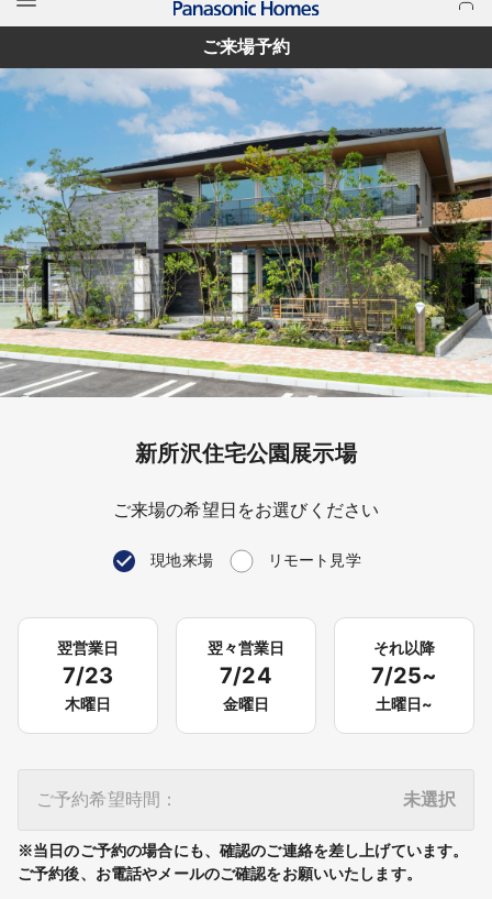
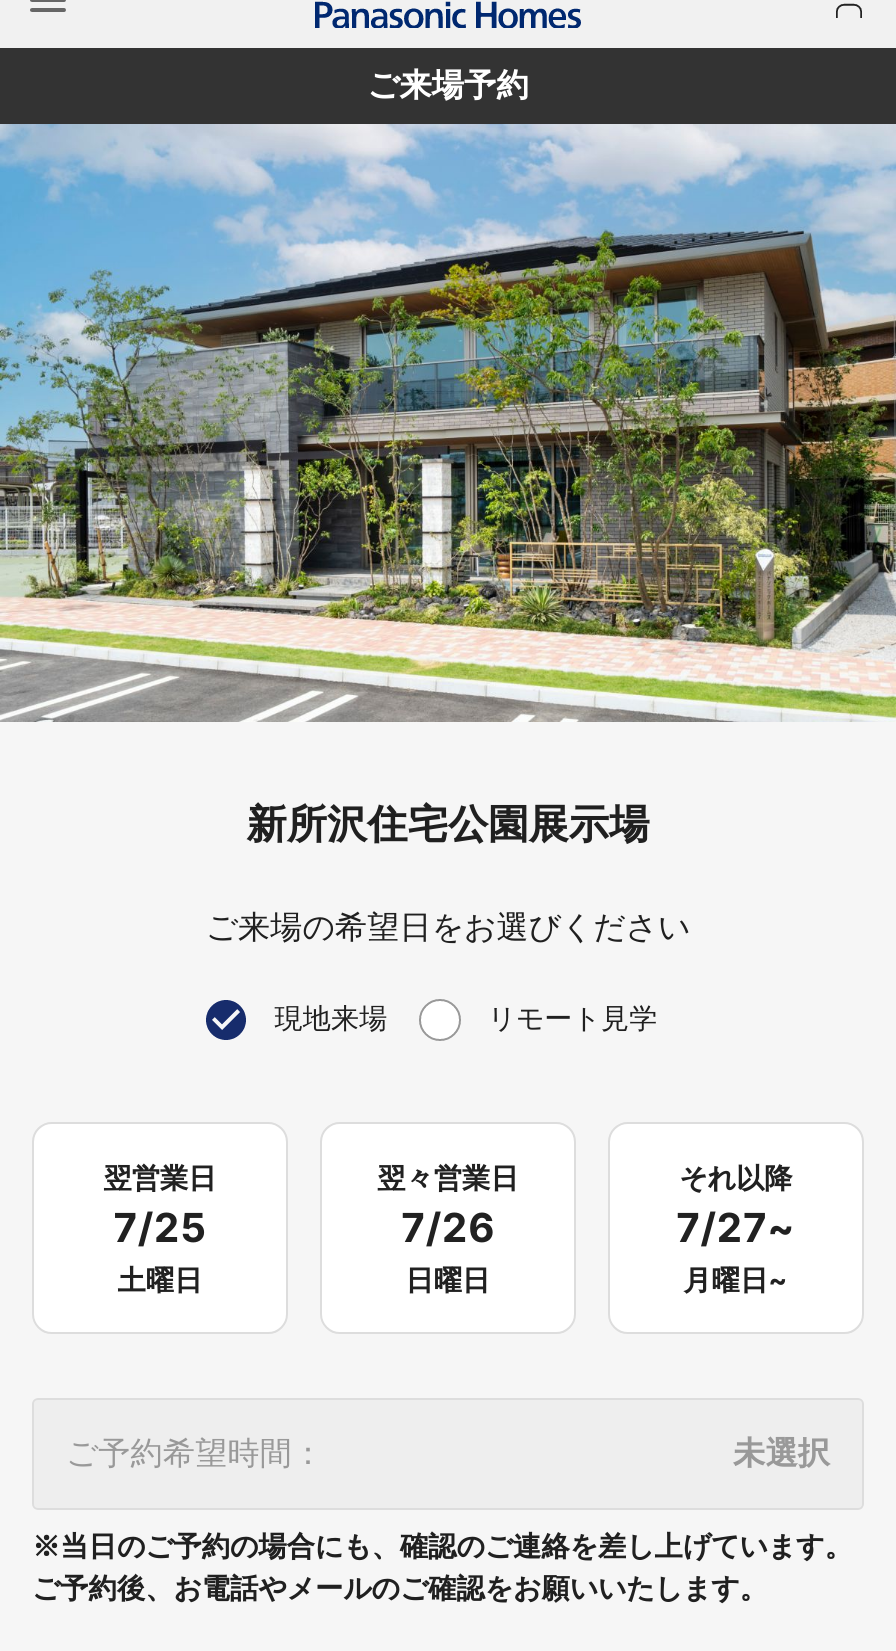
[62,662,113,688] 7/23 -> [113,1203,207,1251] 7/25
[220,662,272,688] 7/24 -> [401,1203,495,1251] 7/26
[371,662,437,688] 7/25~ -> [676,1203,796,1251] 7/27~
[65,694,111,713] 木曜日 -> [118,1261,202,1295] 土曜日
[223,694,269,713] 金曜日 -> [406,1261,490,1295] 日曜日
[375,694,433,713] 土曜日~ -> [683,1261,789,1295] 月曜日~

